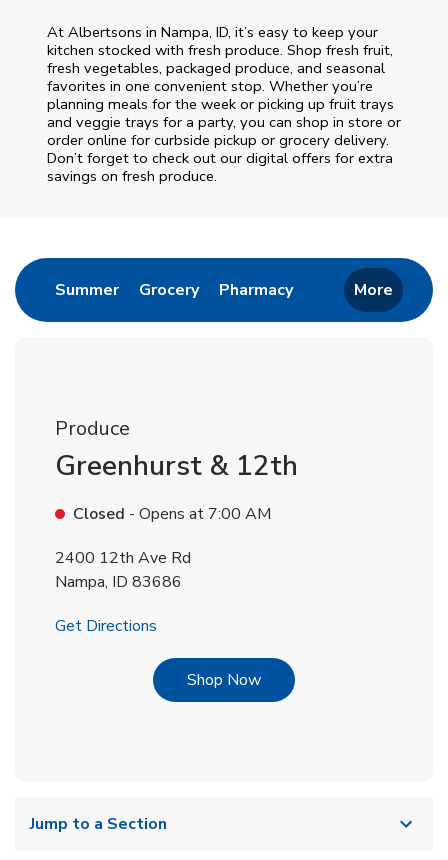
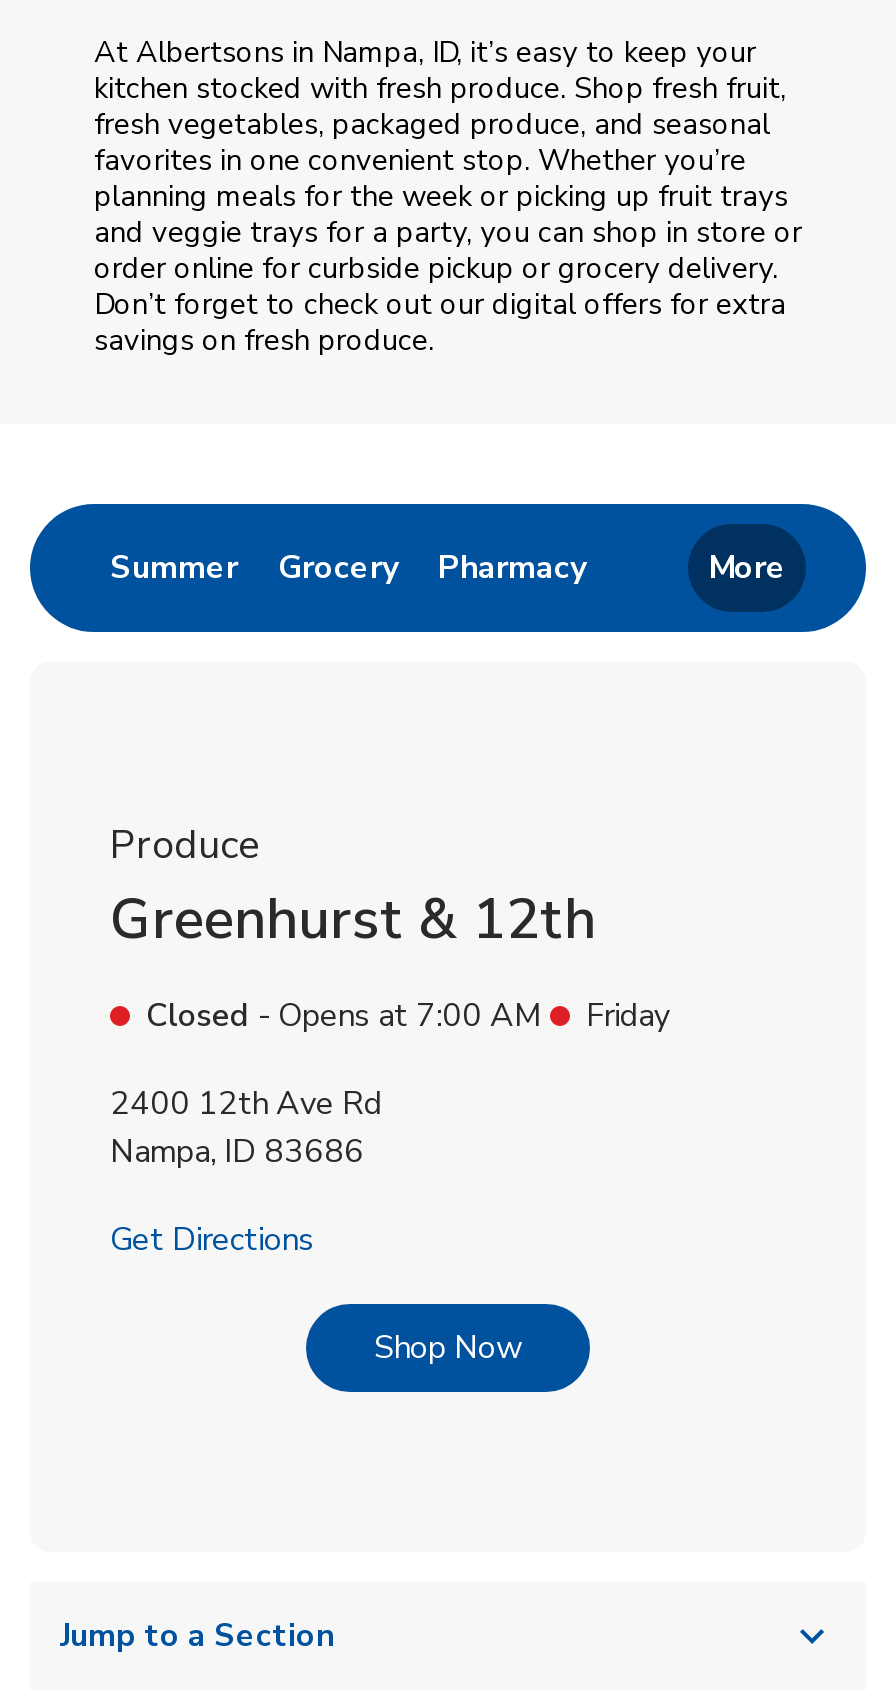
none -> [586,994,670,1038] Friday

